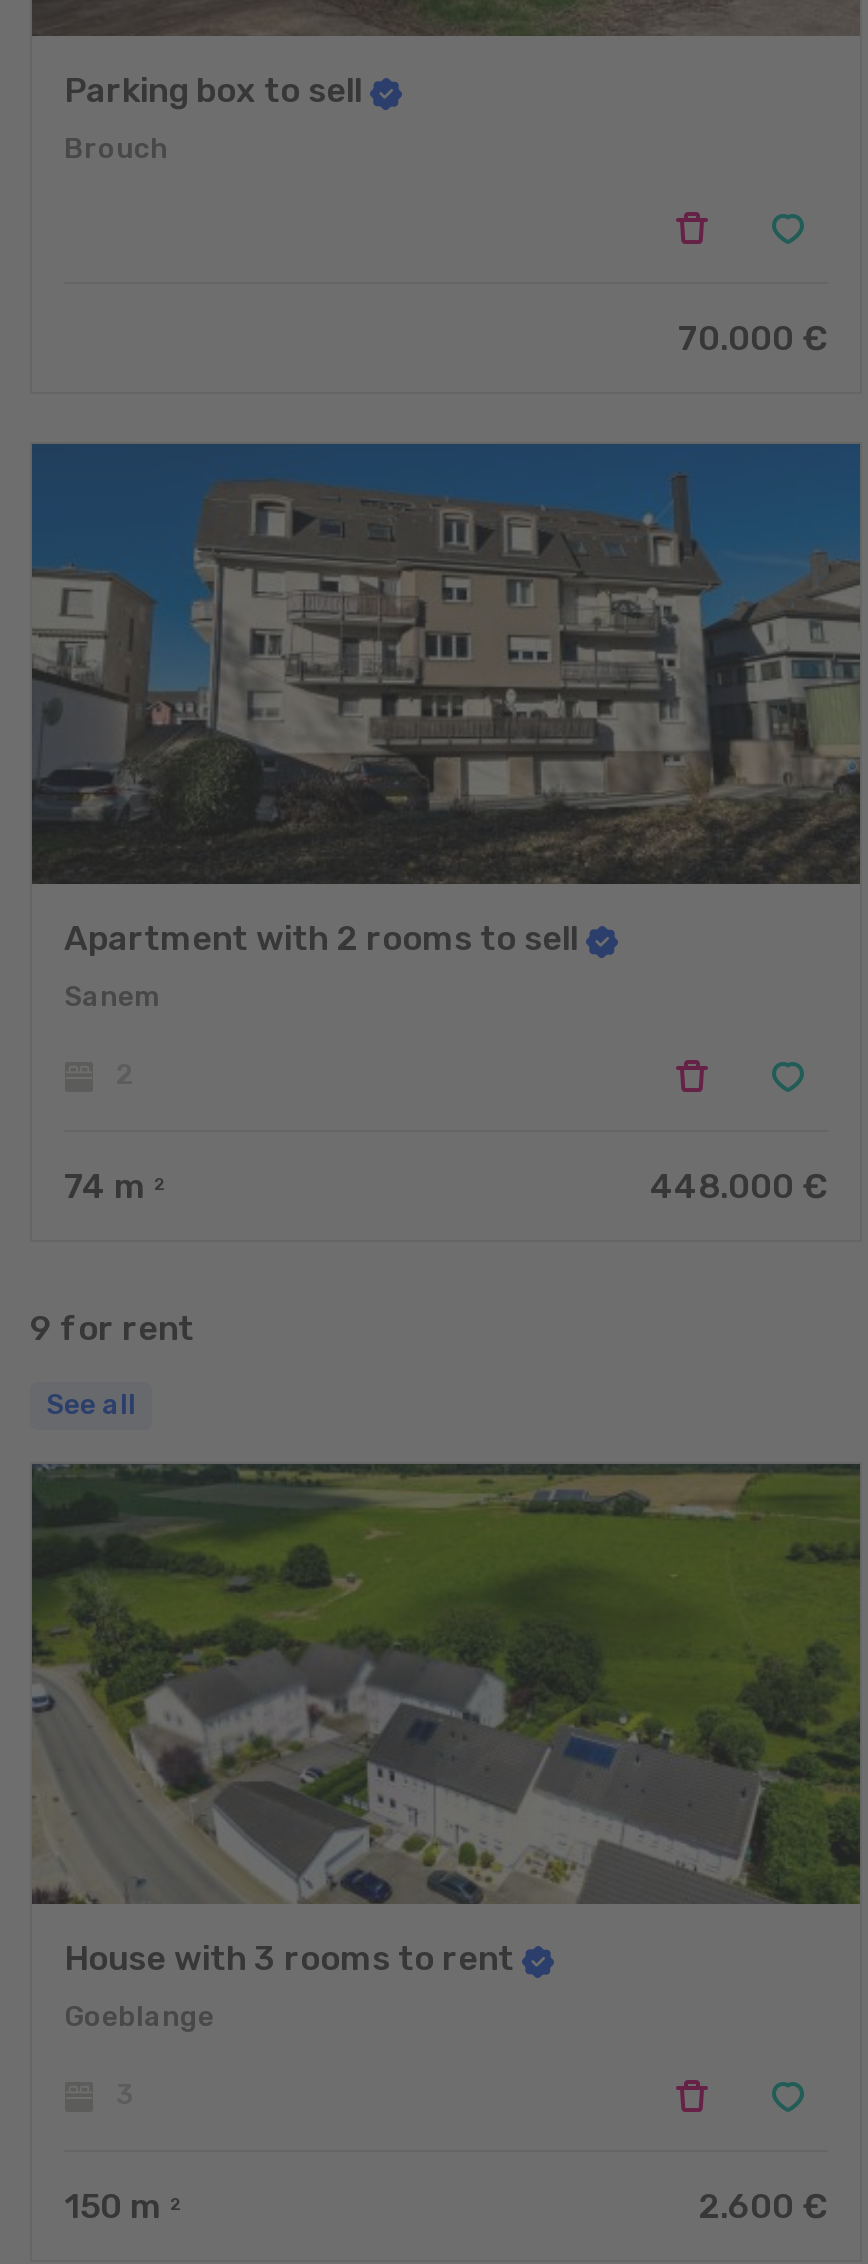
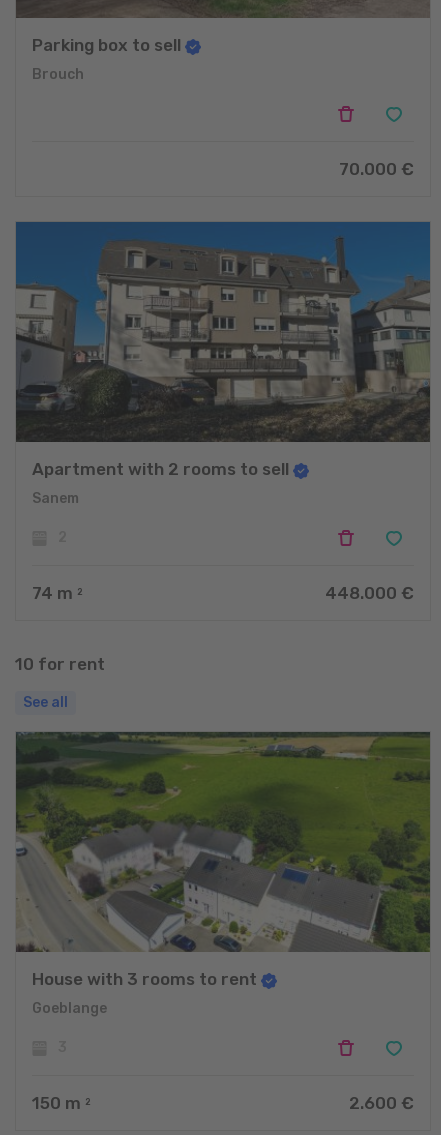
[30,1308,194,1348] 9 for rent -> [15,654,105,674] 10 for rent

